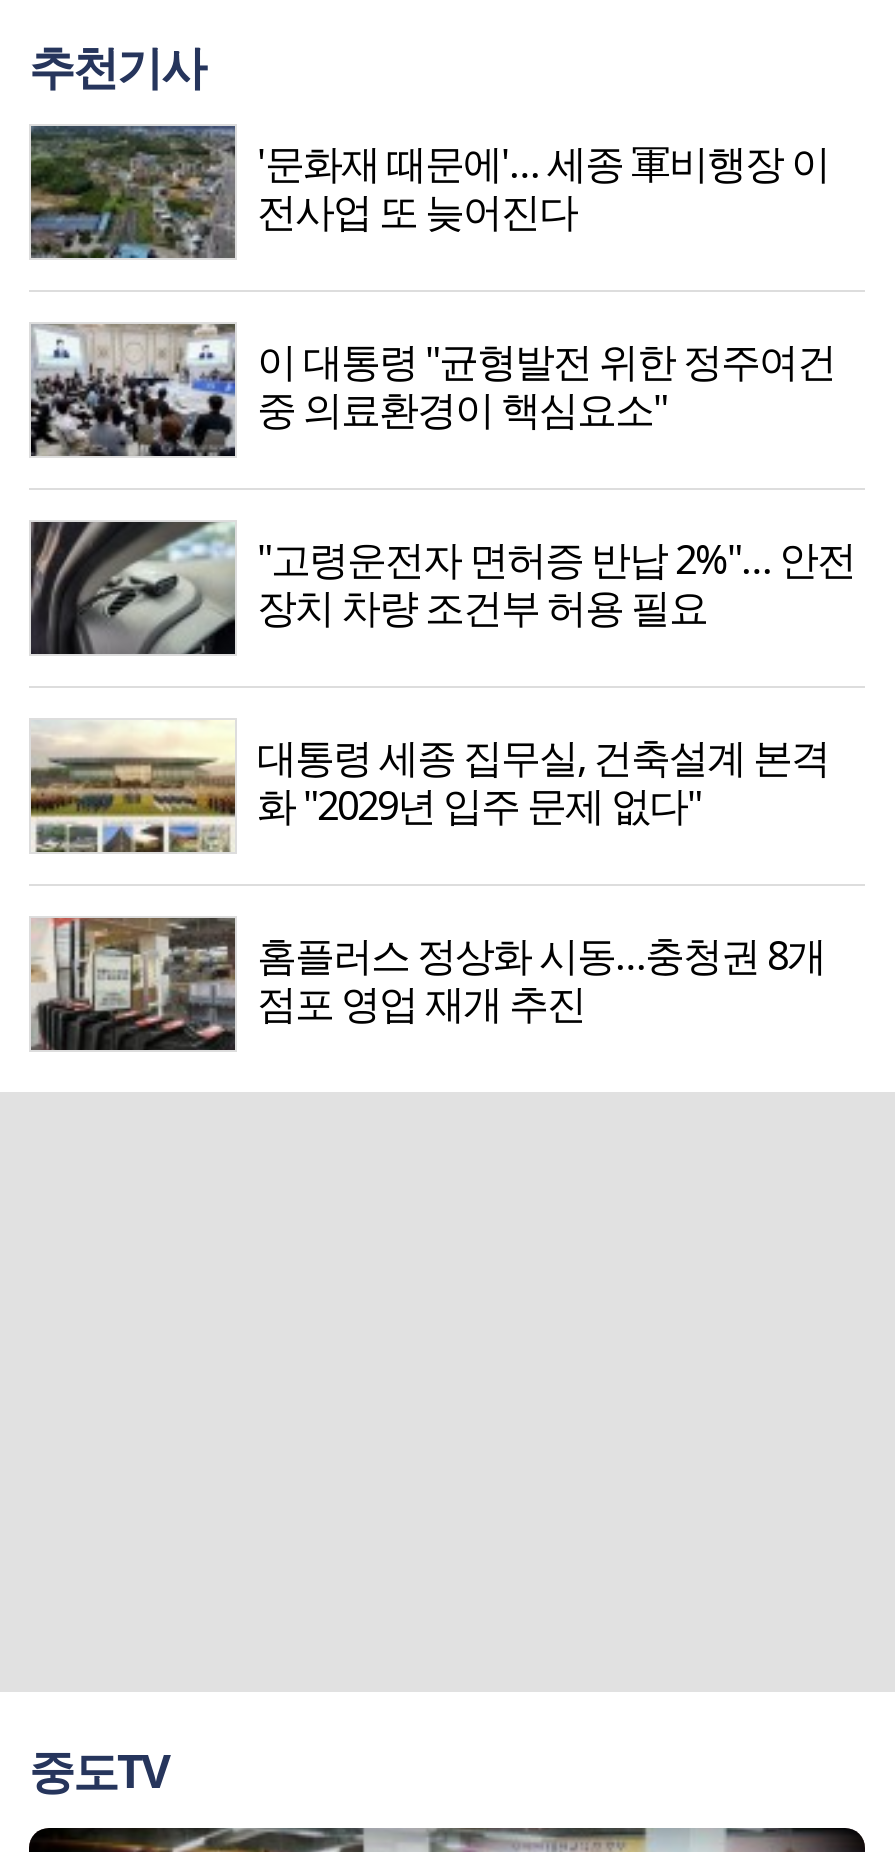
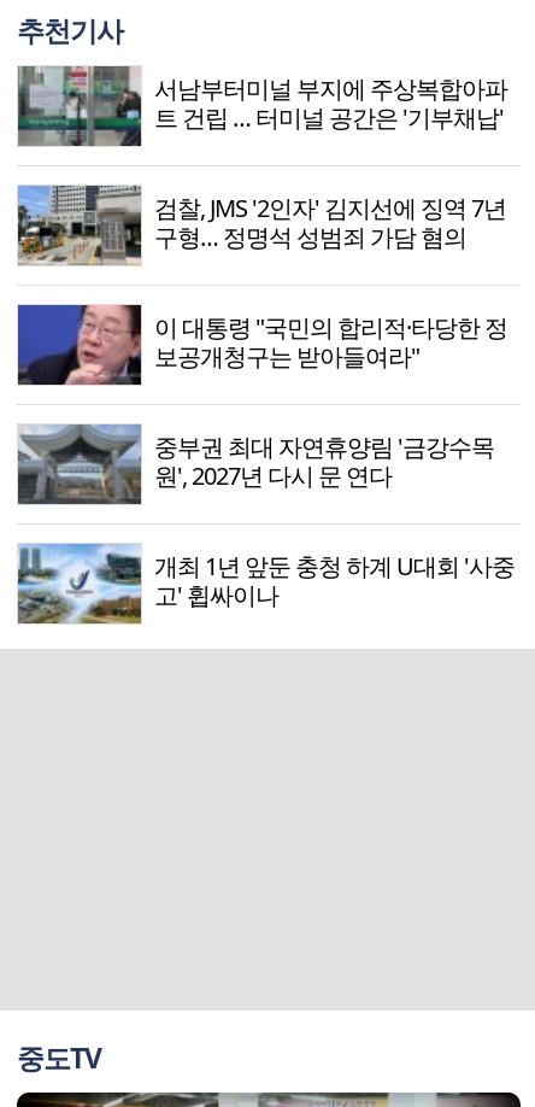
[31,124,829,260] [image] | '문화재 때문에'… 세종 軍비행장 이 | 전사업 또 늦어진다 -> [18,65,507,147] [image] | 서남부터미널 부지에 주상복합아파 | 트 건립 … 터미널 공간은 '기부채납'
[29,322,835,458] [image] | 이 대통령 "균형발전 위한 정주여건 | 중 의료환경이 핵심요소" -> [18,184,506,266] [image] | 검찰, JMS '2인자' 김지선에 징역 7년 | 구형… 정명석 성범죄 가담 혐의
[29,520,855,656] [image] | "고령운전자 면허증 반납 2%"… 안전 | 장치 차량 조건부 허용 필요 -> [17,304,507,386] [image] | 이 대통령 "국민의 합리적·타당한 정 | 보공개청구는 받아들여라"
[29,720,829,854] [image] | 대통령 세종 집무실, 건축설계 본격 | 화 "2029년 입주 문제 없다" -> [17,423,494,504] [image] | 중부권 최대 자연휴양림 '금강수목 | 원', 2027년 다시 문 연다
[29,916,825,1052] [image] | 홈플러스 정상화 시동…충청권 8개 | 점포 영업 재개 추진 -> [17,543,515,625] [image] | 개최 1년 앞둔 충청 하계 U대회 '사중 | 고' 휩싸이나

